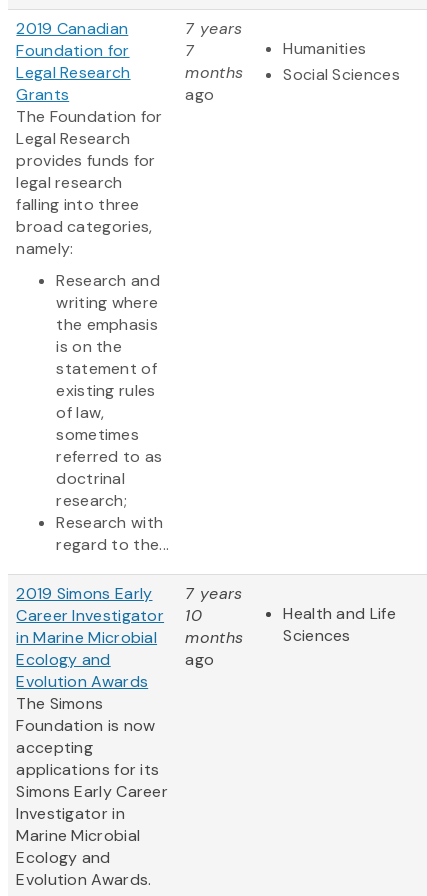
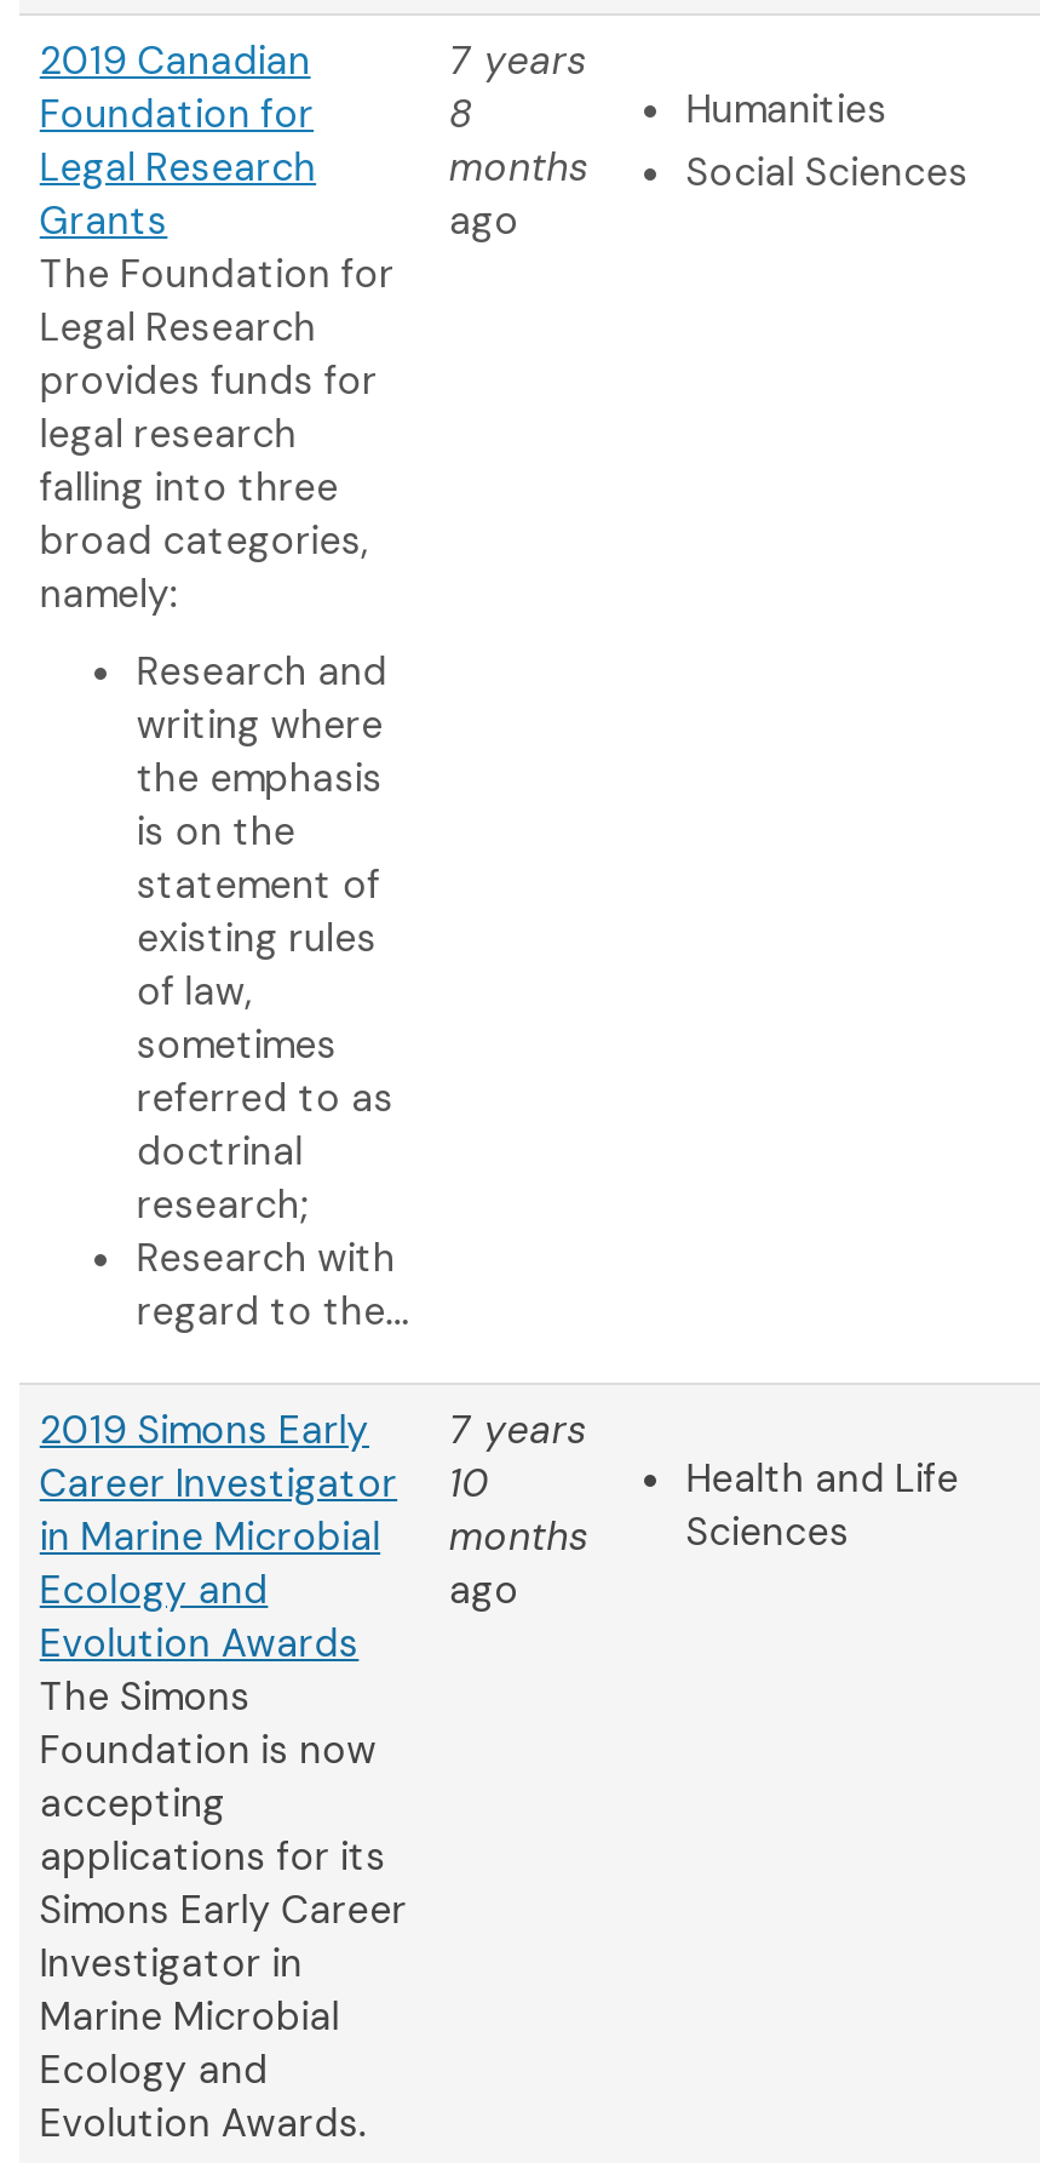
[185,40,195,61] 7 -> [449,89,474,140] 8

